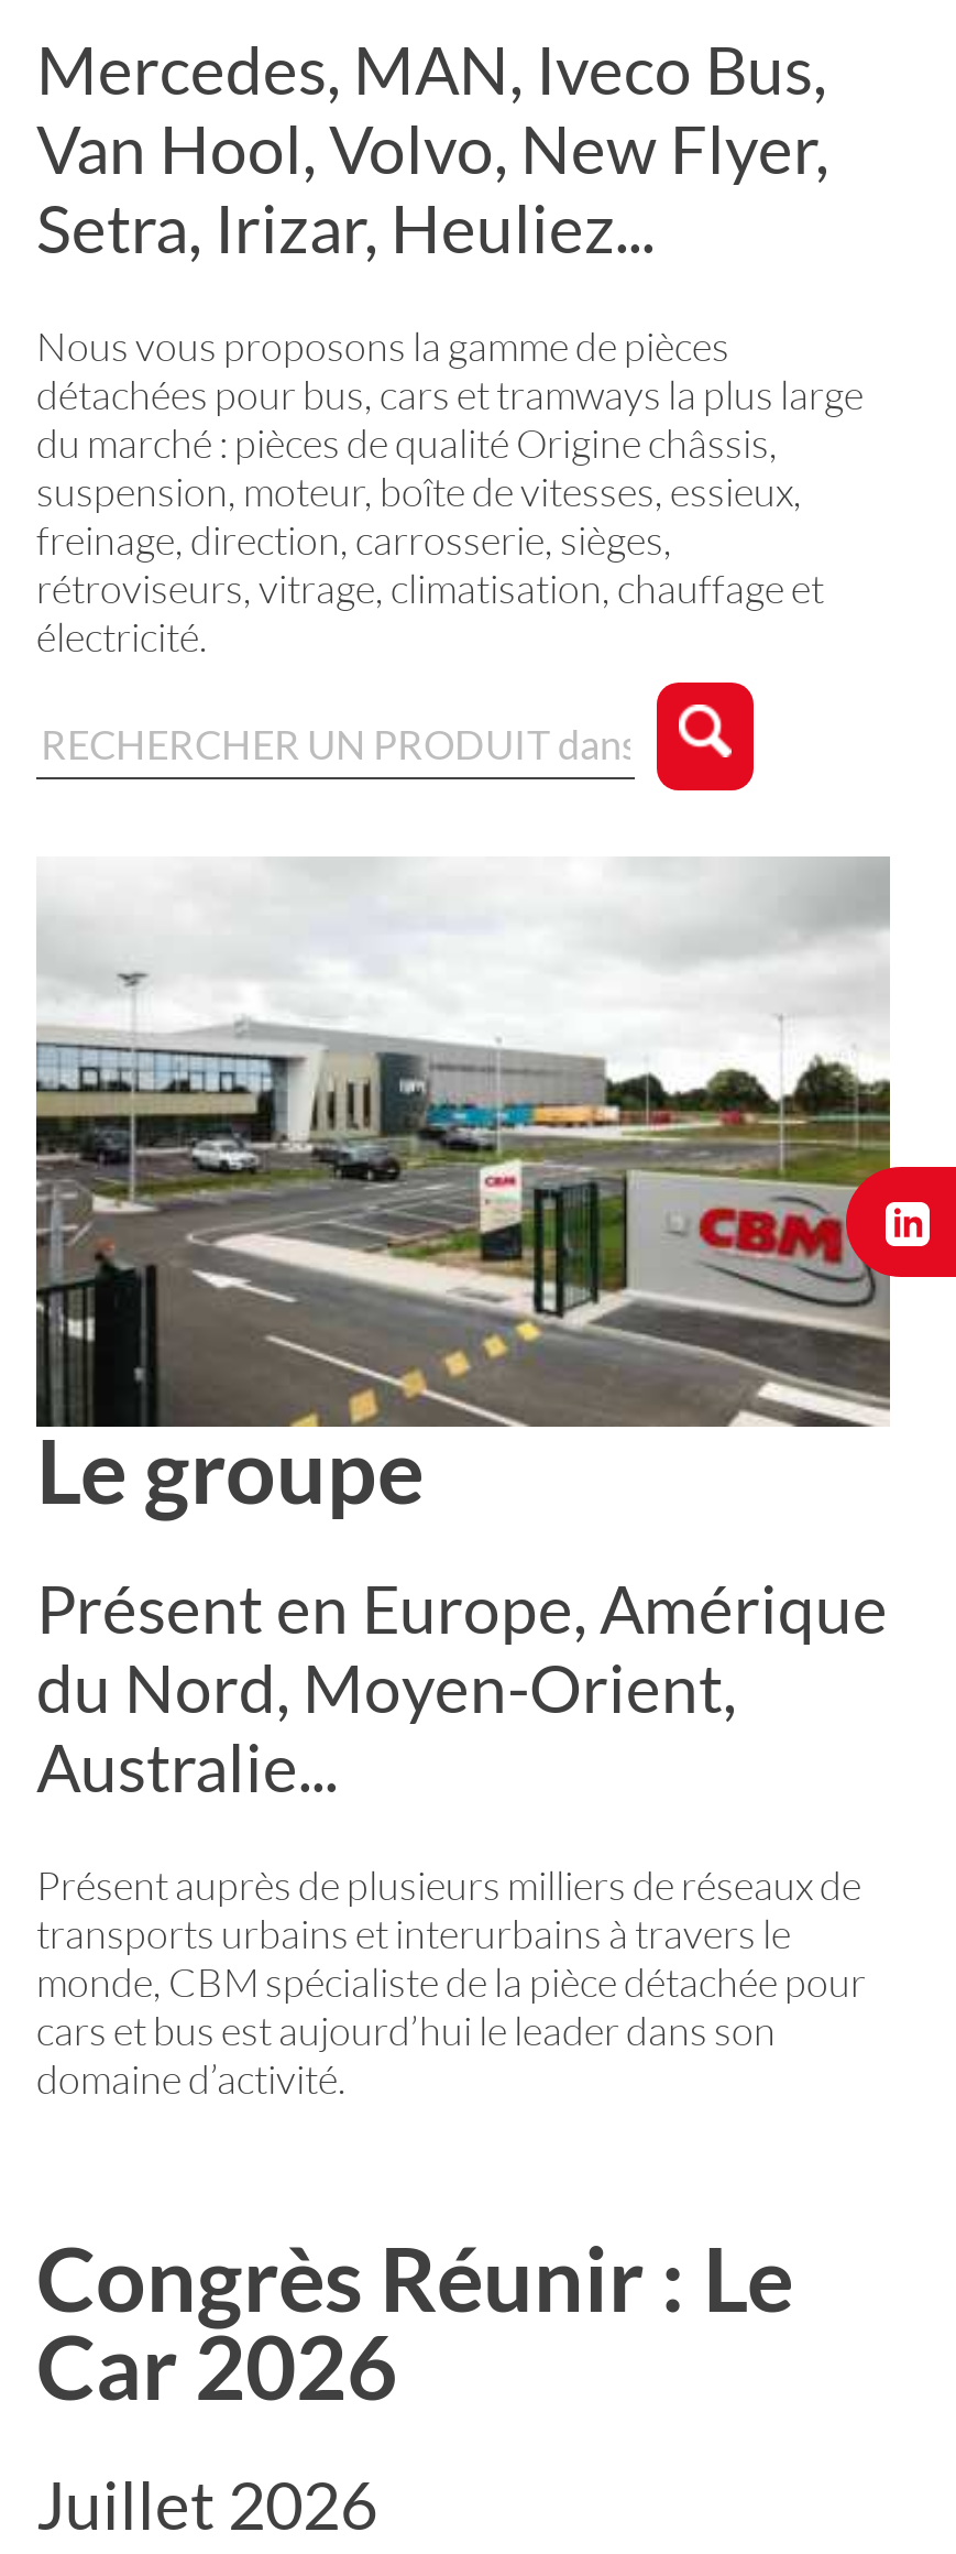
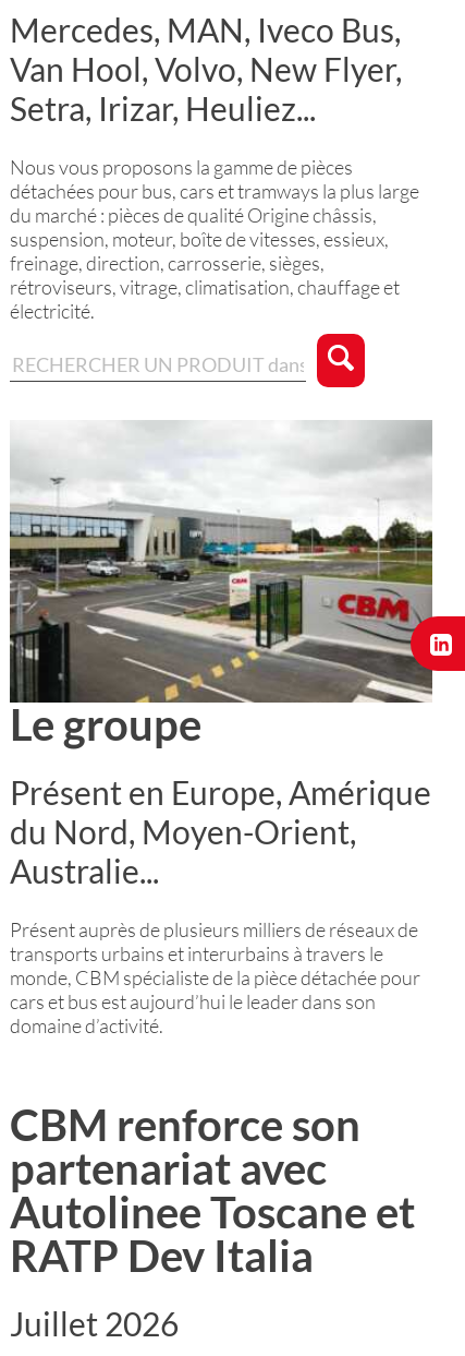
[844,1165,949,1363] [image] -> [409,574,462,672] [image]
[36,2225,793,2419] Congrès Réunir : Le | Car 2026 -> [10,1098,415,1281] CBM renforce son | partenariat avec | Autolinee Toscane et | RATP Dev Italia

